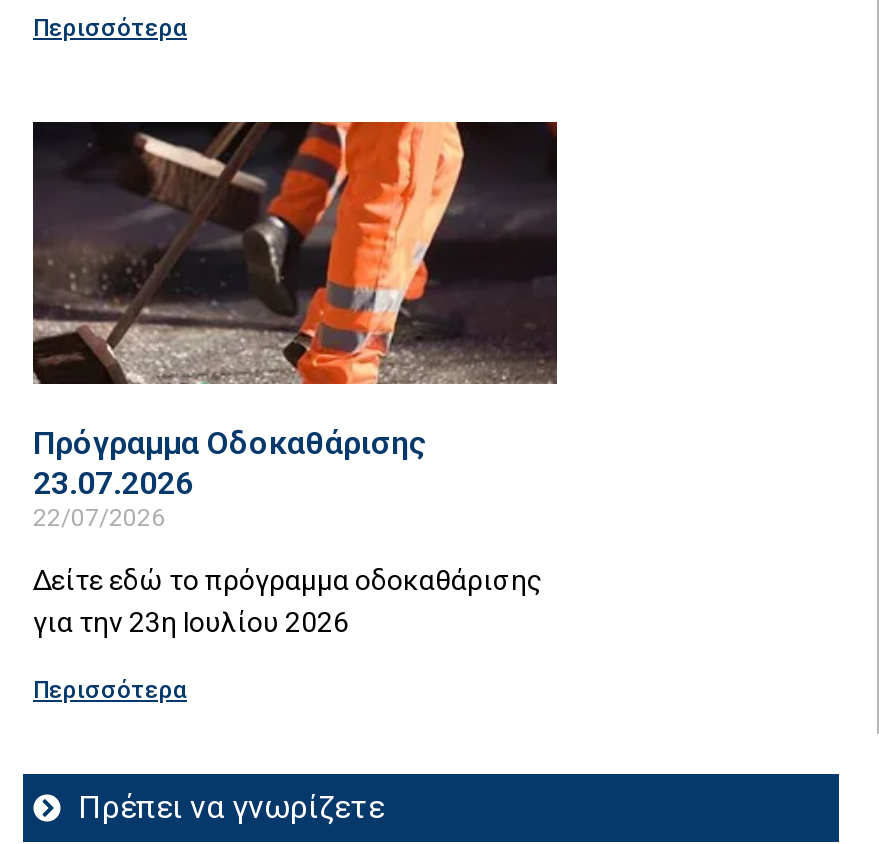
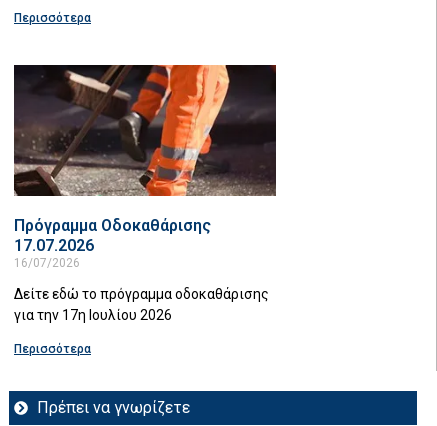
[33,463,193,501] 23.07.2026 -> [14,236,94,255] 17.07.2026
[33,503,165,531] 22/07/2026 -> [14,256,80,270] 16/07/2026
[33,605,355,637] για την 23η Ιουλίου 2026 -> [14,307,175,323] για την 17η Ιουλίου 2026

